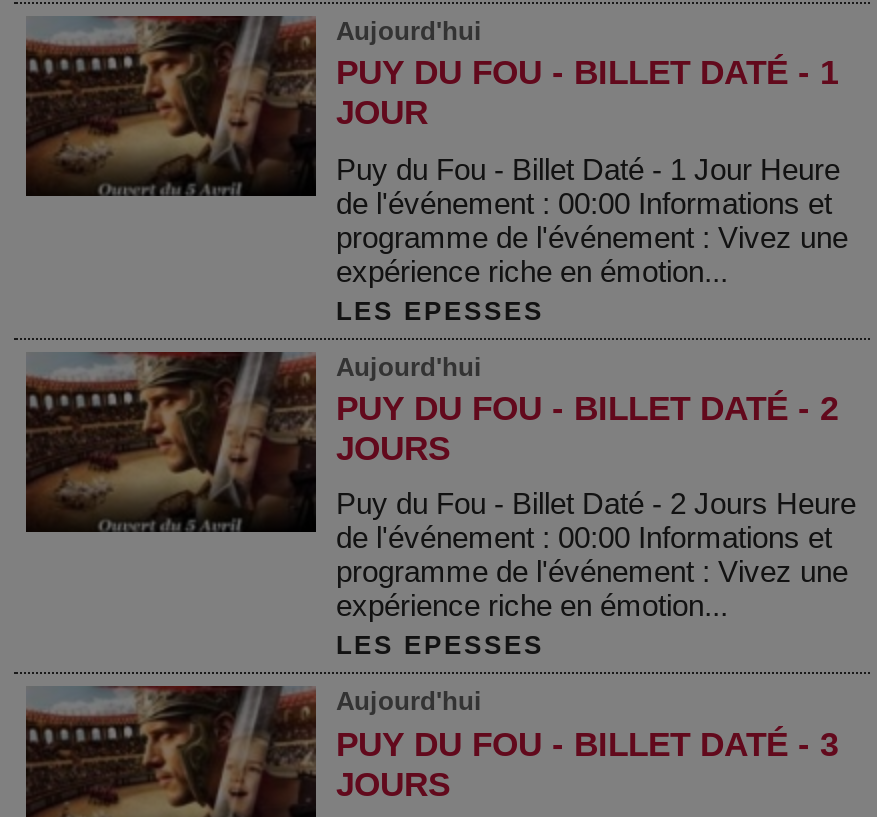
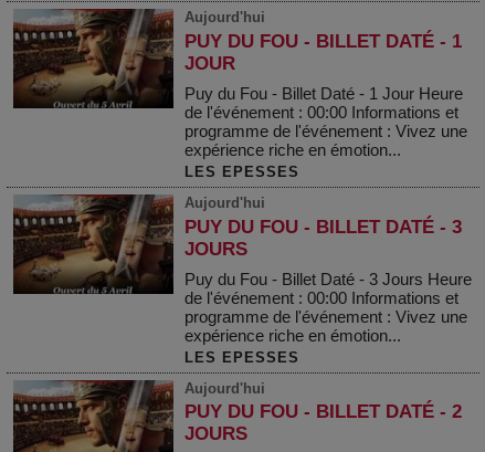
moved [336,390,838,428] -> [184,402,462,423]: PUY DU FOU - BILLET DATÉ - 2
[336,487,856,521] Puy du Fou - Billet Daté - 2 Jours Heure -> [184,270,472,288] Puy du Fou - Billet Daté - 3 Jours Heure
moved [336,726,838,764] -> [184,216,462,237]: PUY DU FOU - BILLET DATÉ - 3

